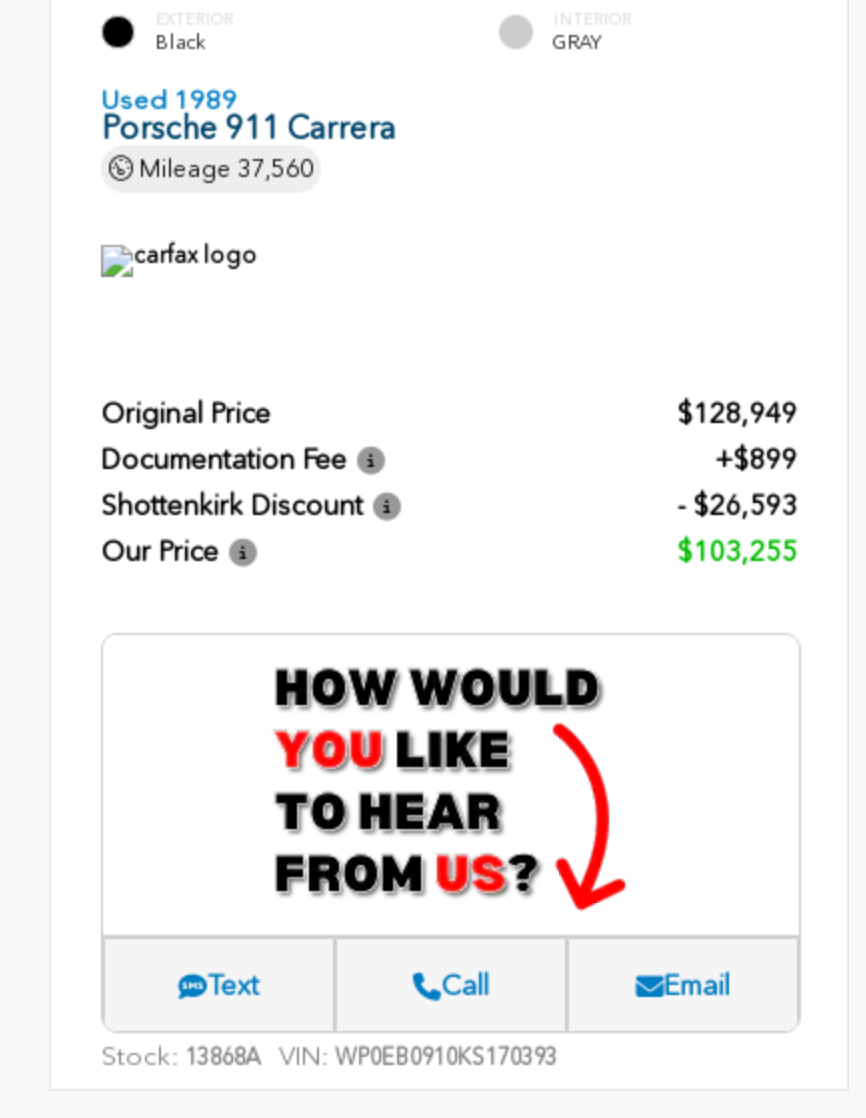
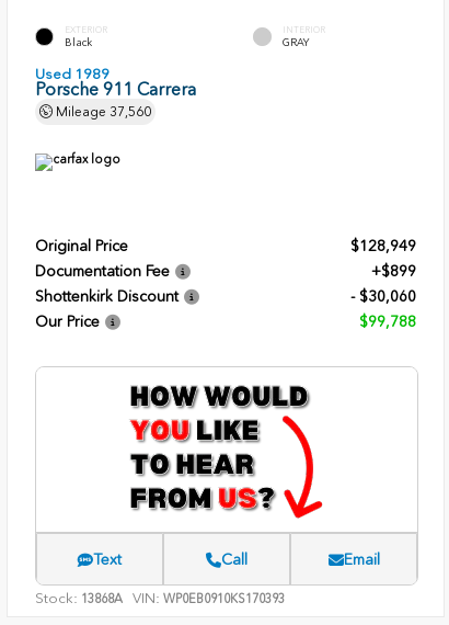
[677,488,797,522] - $26,593 -> [350,287,416,305] - $30,060
[677,534,797,568] $103,255 -> [359,312,416,331] $99,788

